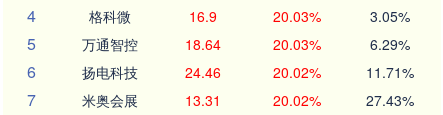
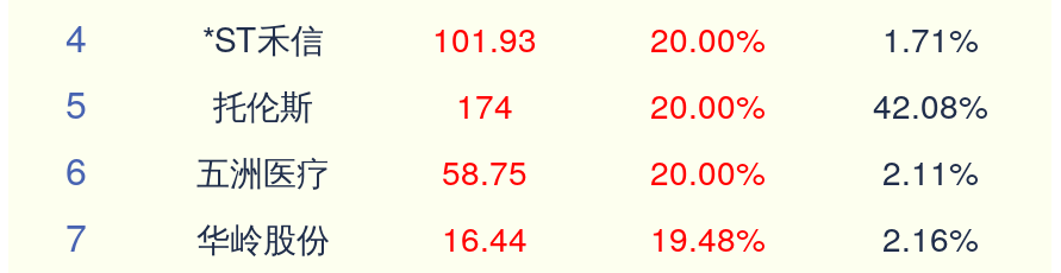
[89,6,410,26] 格科微 | 16.9 | 20.03% | 3.05% -> [202,14,978,61] *ST禾信 | 101.93 | 20.00% | 1.71%
[82,34,410,54] 万通智控 | 18.64 | 20.03% | 6.29% -> [213,80,987,128] 托伦斯 | 174 | 20.00% | 42.08%
[82,62,414,82] 扬电科技 | 24.46 | 20.02% | 11.71% -> [196,147,978,194] 五洲医疗 | 58.75 | 20.00% | 2.11%
[82,90,414,110] 米奥会展 | 13.31 | 20.02% | 27.43% -> [196,213,978,261] 华岭股份 | 16.44 | 19.48% | 2.16%

